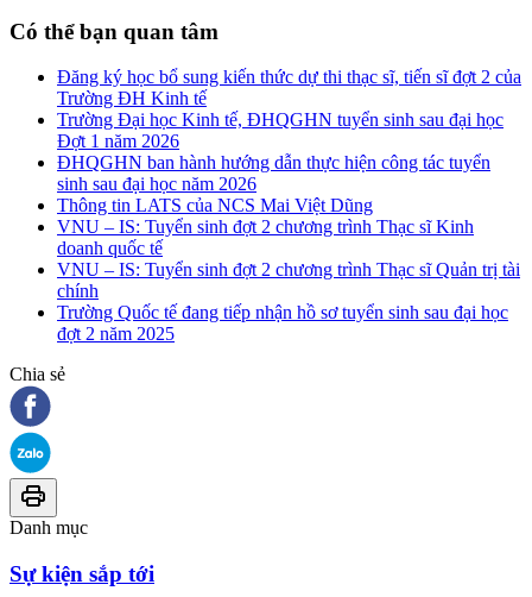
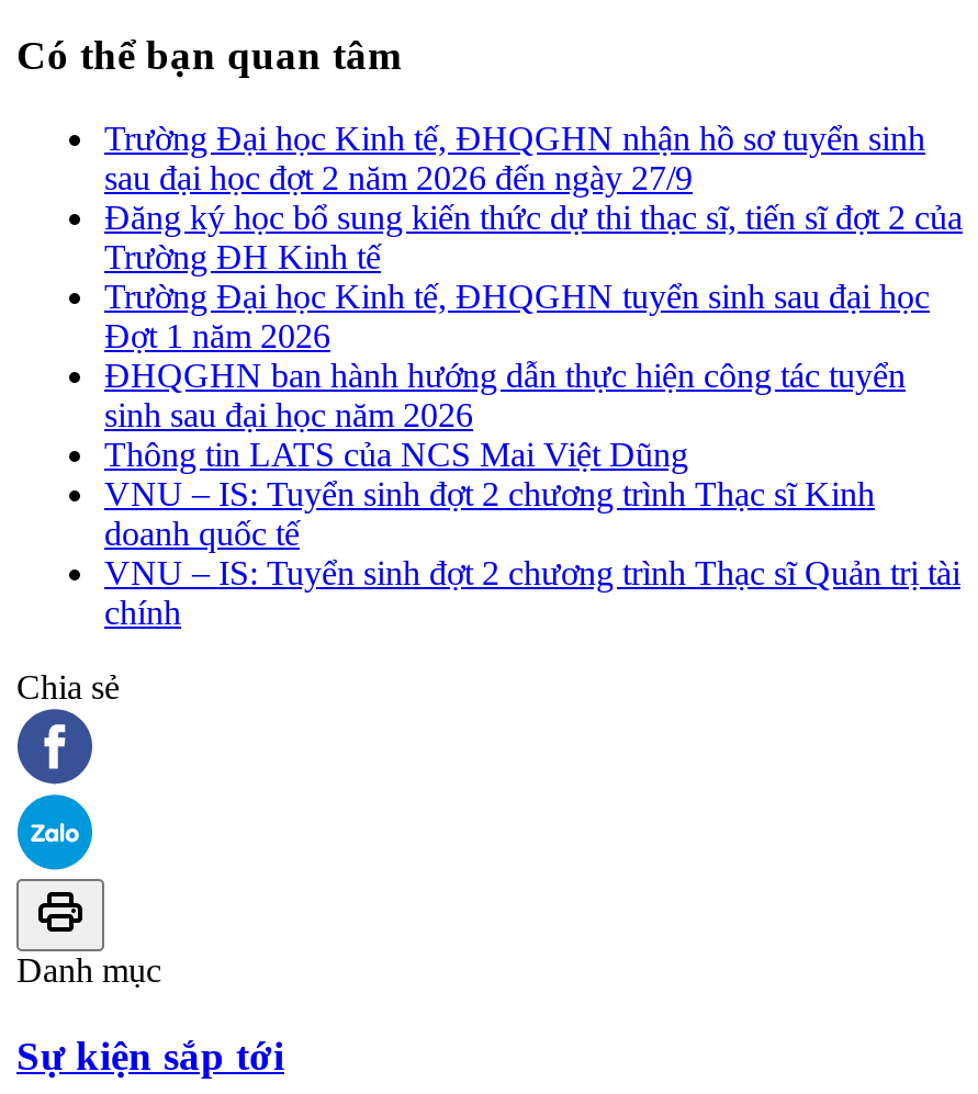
none -> [104,120,925,197] Trường Đại học Kinh tế, ĐHQGHN nhận hồ sơ tuyển sinh | sau đại học đợt 2 năm 2026 đến ngày 27/9
moved [57,67,521,301] -> [104,199,963,631]: Đăng ký học bổ sung kiến thức dự thi thạc sĩ, tiến sĩ đợt 2 của | Trường ĐH Kinh tế | Trường Đại học Kinh tế, ĐHQGHN tuyển sinh sau đại học | ... | VNU – IS: Tuyển sinh đợt 2 chương trình Thạc sĩ Quản trị tài | chính
[57,302,508,344] Trường Quốc tế đang tiếp nhận hồ sơ tuyển sinh sau đại học | đợt 2 năm 2025 -> none

